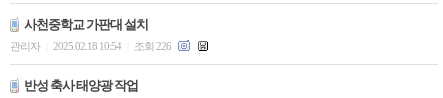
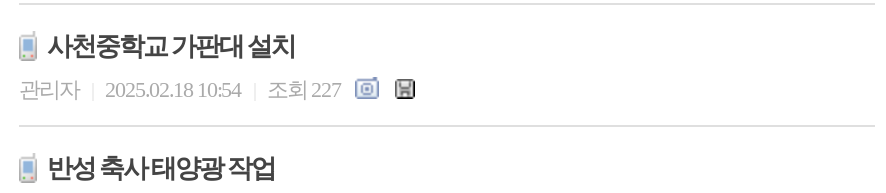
[10,40,173,52] 관리자 2025.02.18 10:54 조회 226 -> [19,77,345,101] 관리자 2025.02.18 10:54 조회 227

